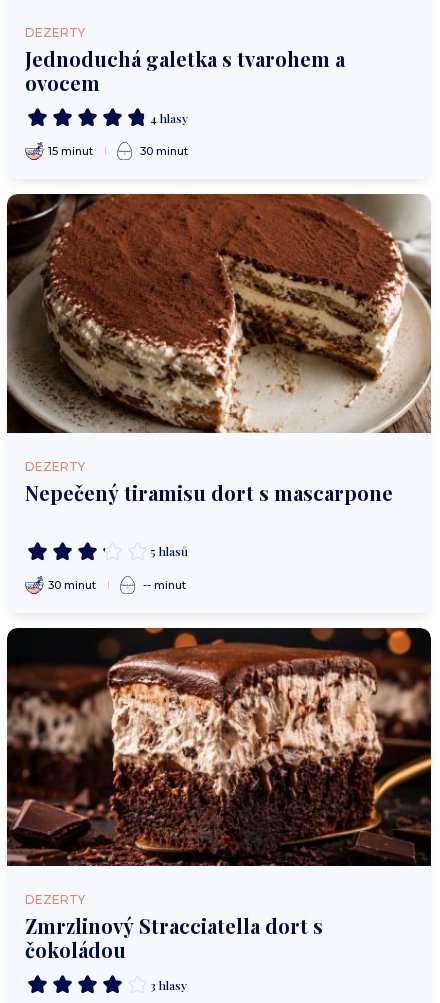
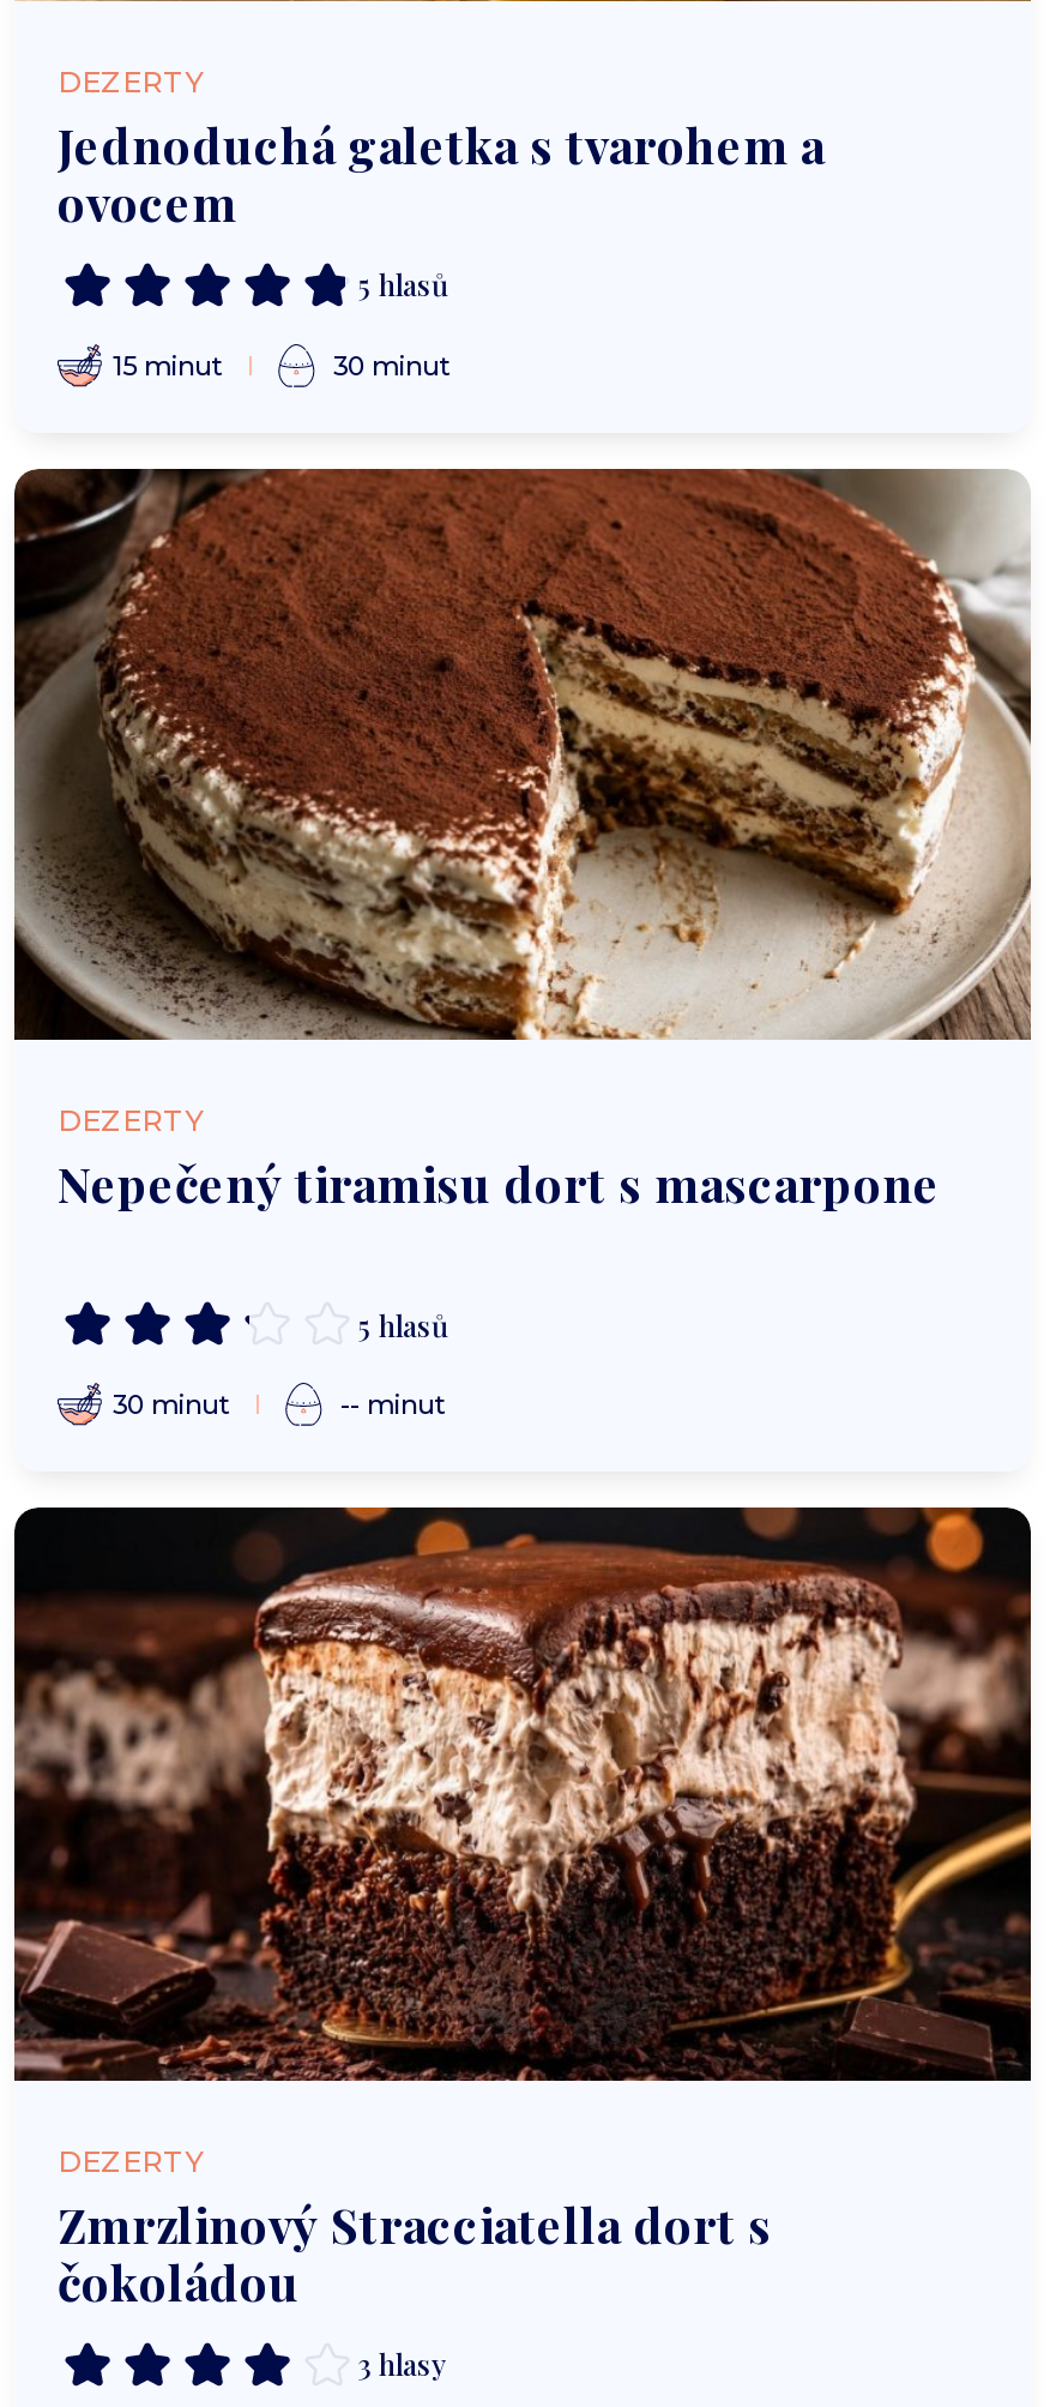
[150,110,188,126] 4 hlasy -> [357,265,448,304] 5 hlasů

